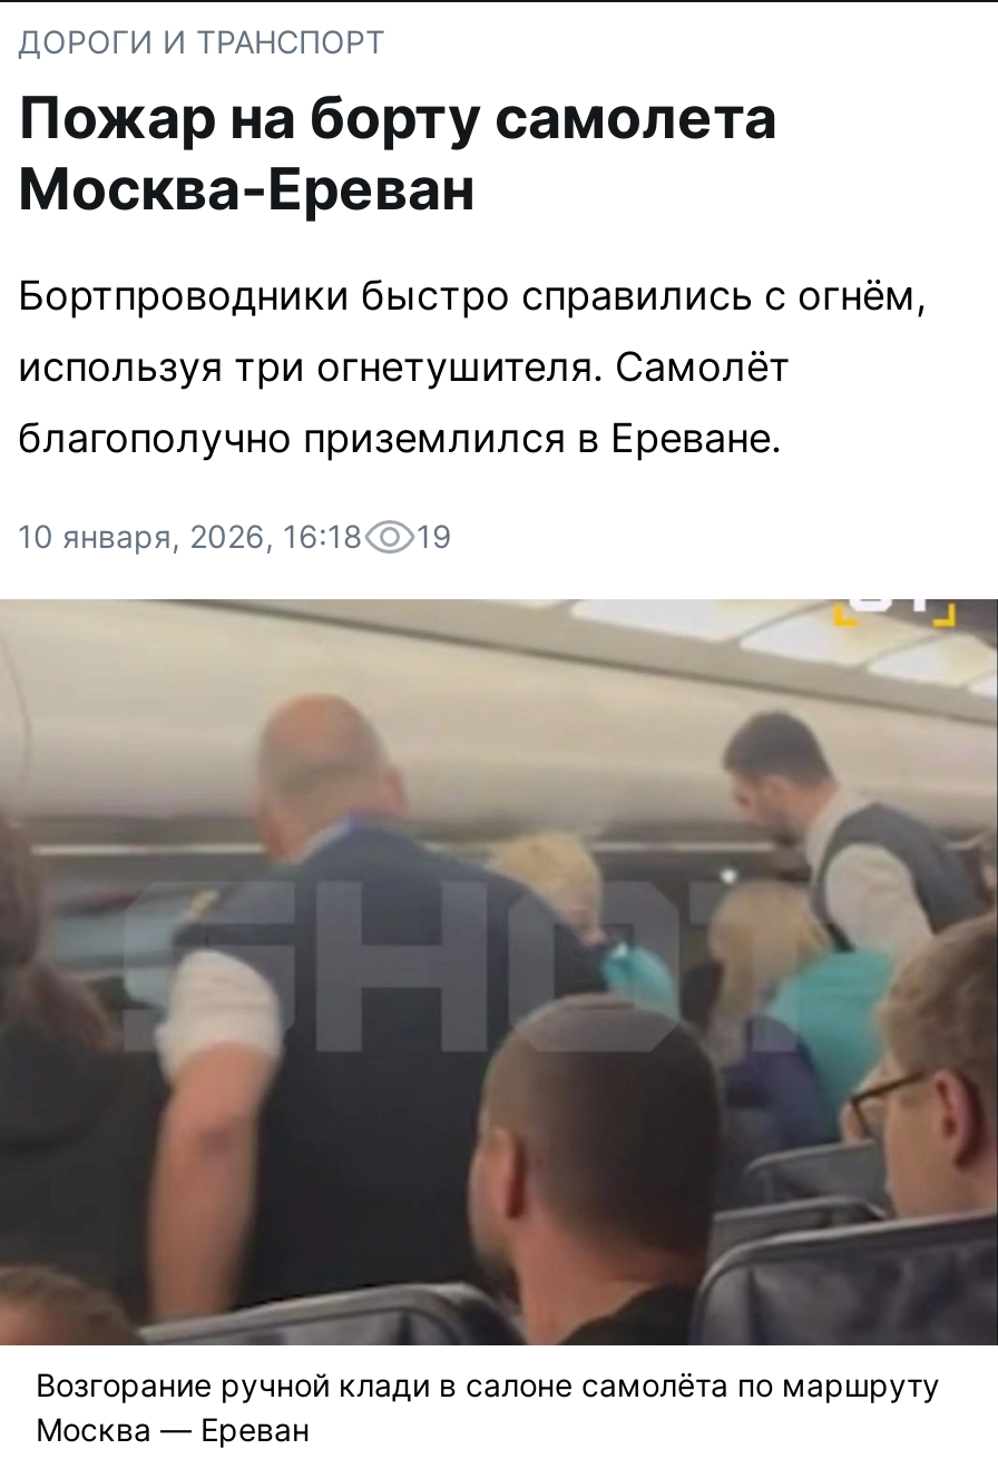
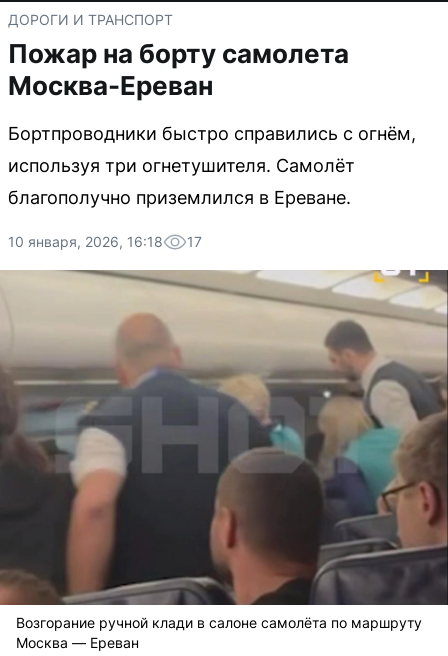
[18,517,452,555] 10 января, 2026, 16:18 19 -> [8,233,202,250] 10 января, 2026, 16:18 17

